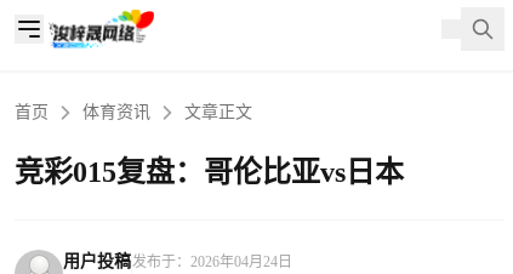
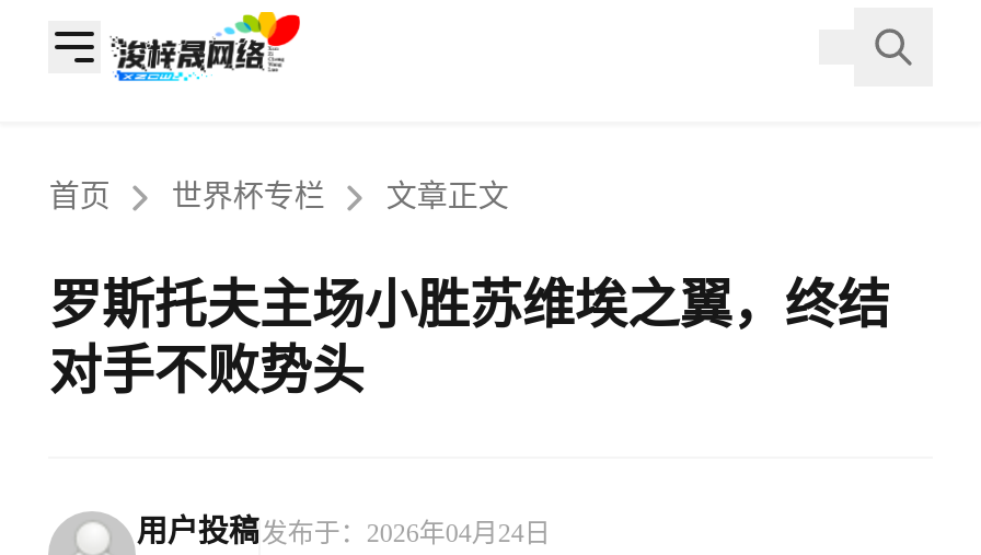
[83,103,151,121] 体育资讯 -> [172,181,325,213] 世界杯专栏
[15,156,404,188] 竞彩015复盘：哥伦比亚vs日本 -> [49,277,890,400] 罗斯托夫主场小胜苏维埃之翼，终结 | 对手不败势头

